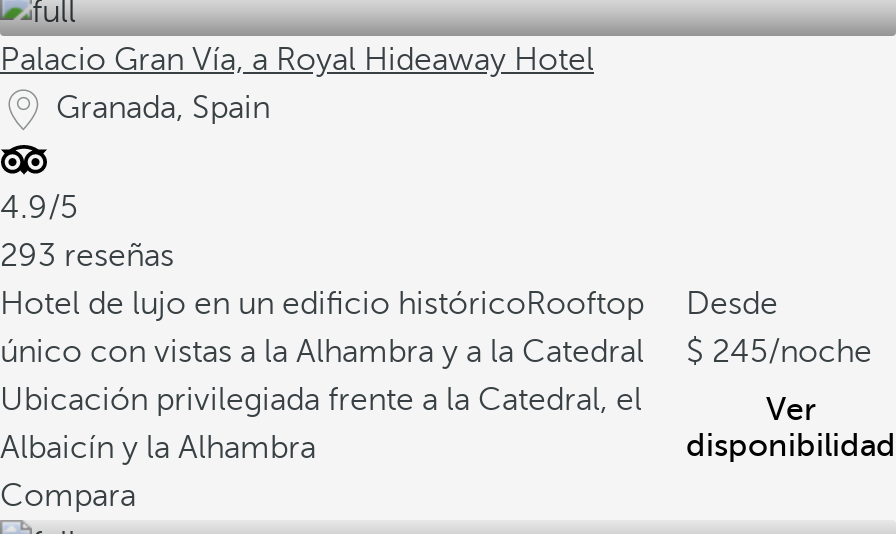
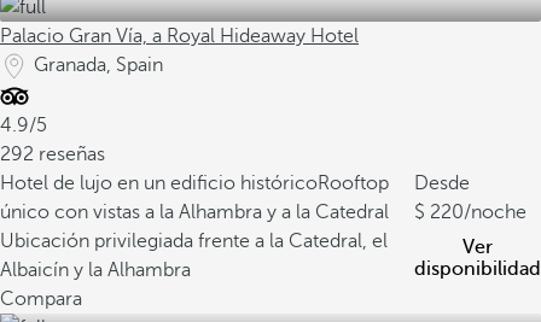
[0,238,174,274] 293 reseñas -> [0,144,105,165] 292 reseñas
[0,334,872,370] único con vistas a la Alhambra y a la Catedral 245/noche -> [0,201,527,223] único con vistas a la Alhambra y a la Catedral 220/noche

